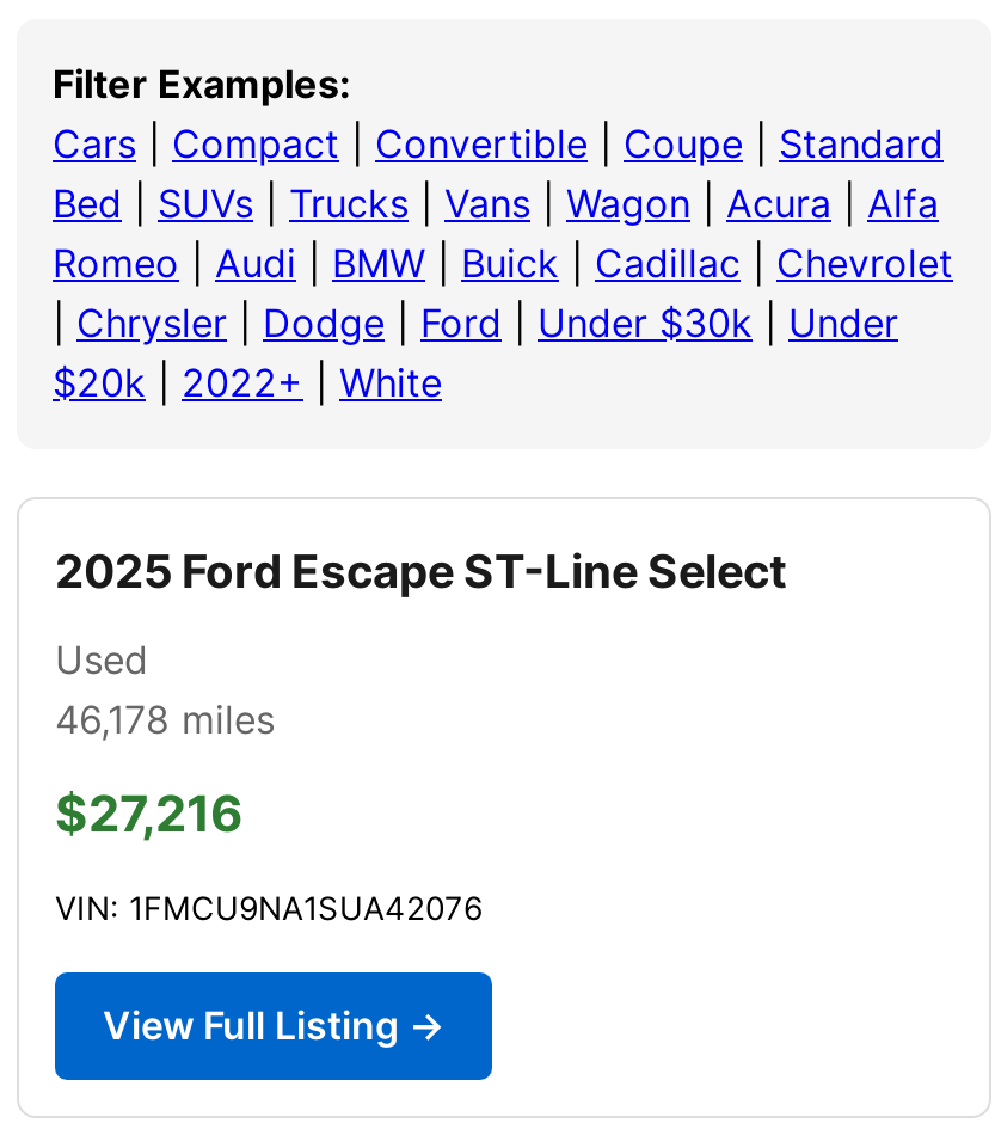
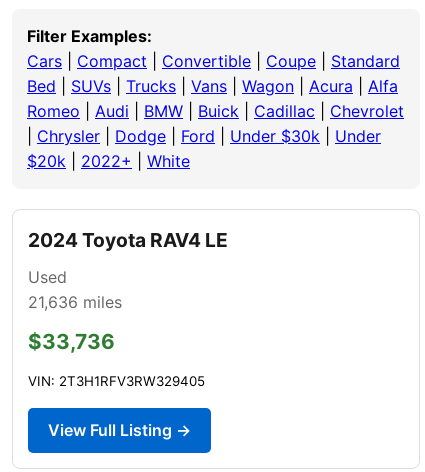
[55,542,786,599] 2025 Ford Escape ST-Line Select -> [28,228,228,252] 2024 Toyota RAV4 LE
[55,695,275,743] 46,178 miles -> [28,292,122,312] 21,636 miles
[55,783,244,843] $27,216 -> [28,329,115,354] $33,736
[55,889,483,927] VIN: 1FMCU9NA1SUA42076 -> [28,373,205,389] VIN: 2T3H1RFV3RW329405

